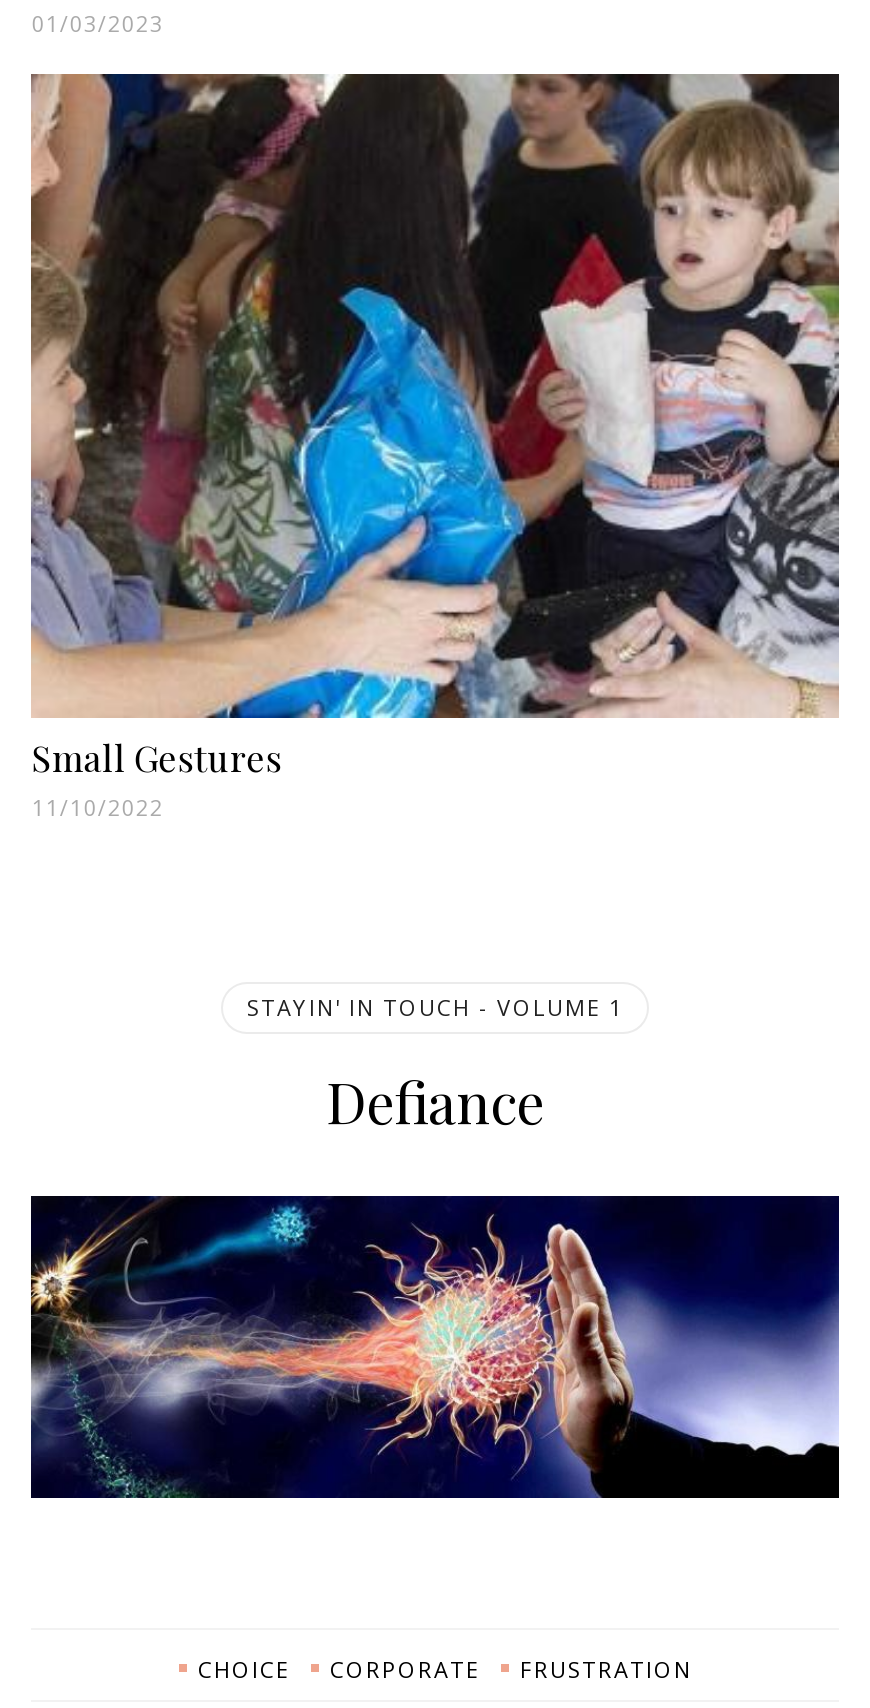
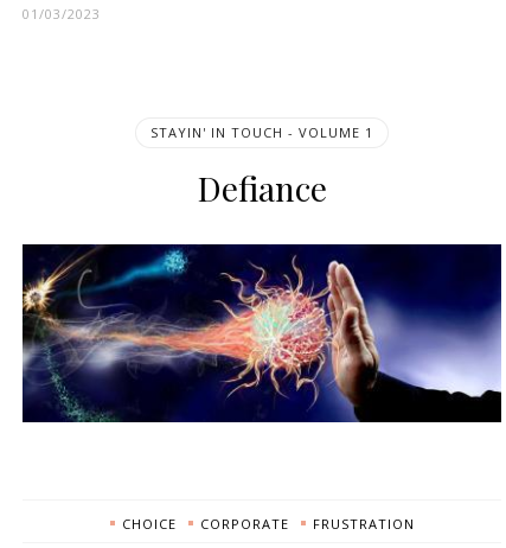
[29,72,841,822] [image] | Small Gestures | 11/10/2022 -> none

